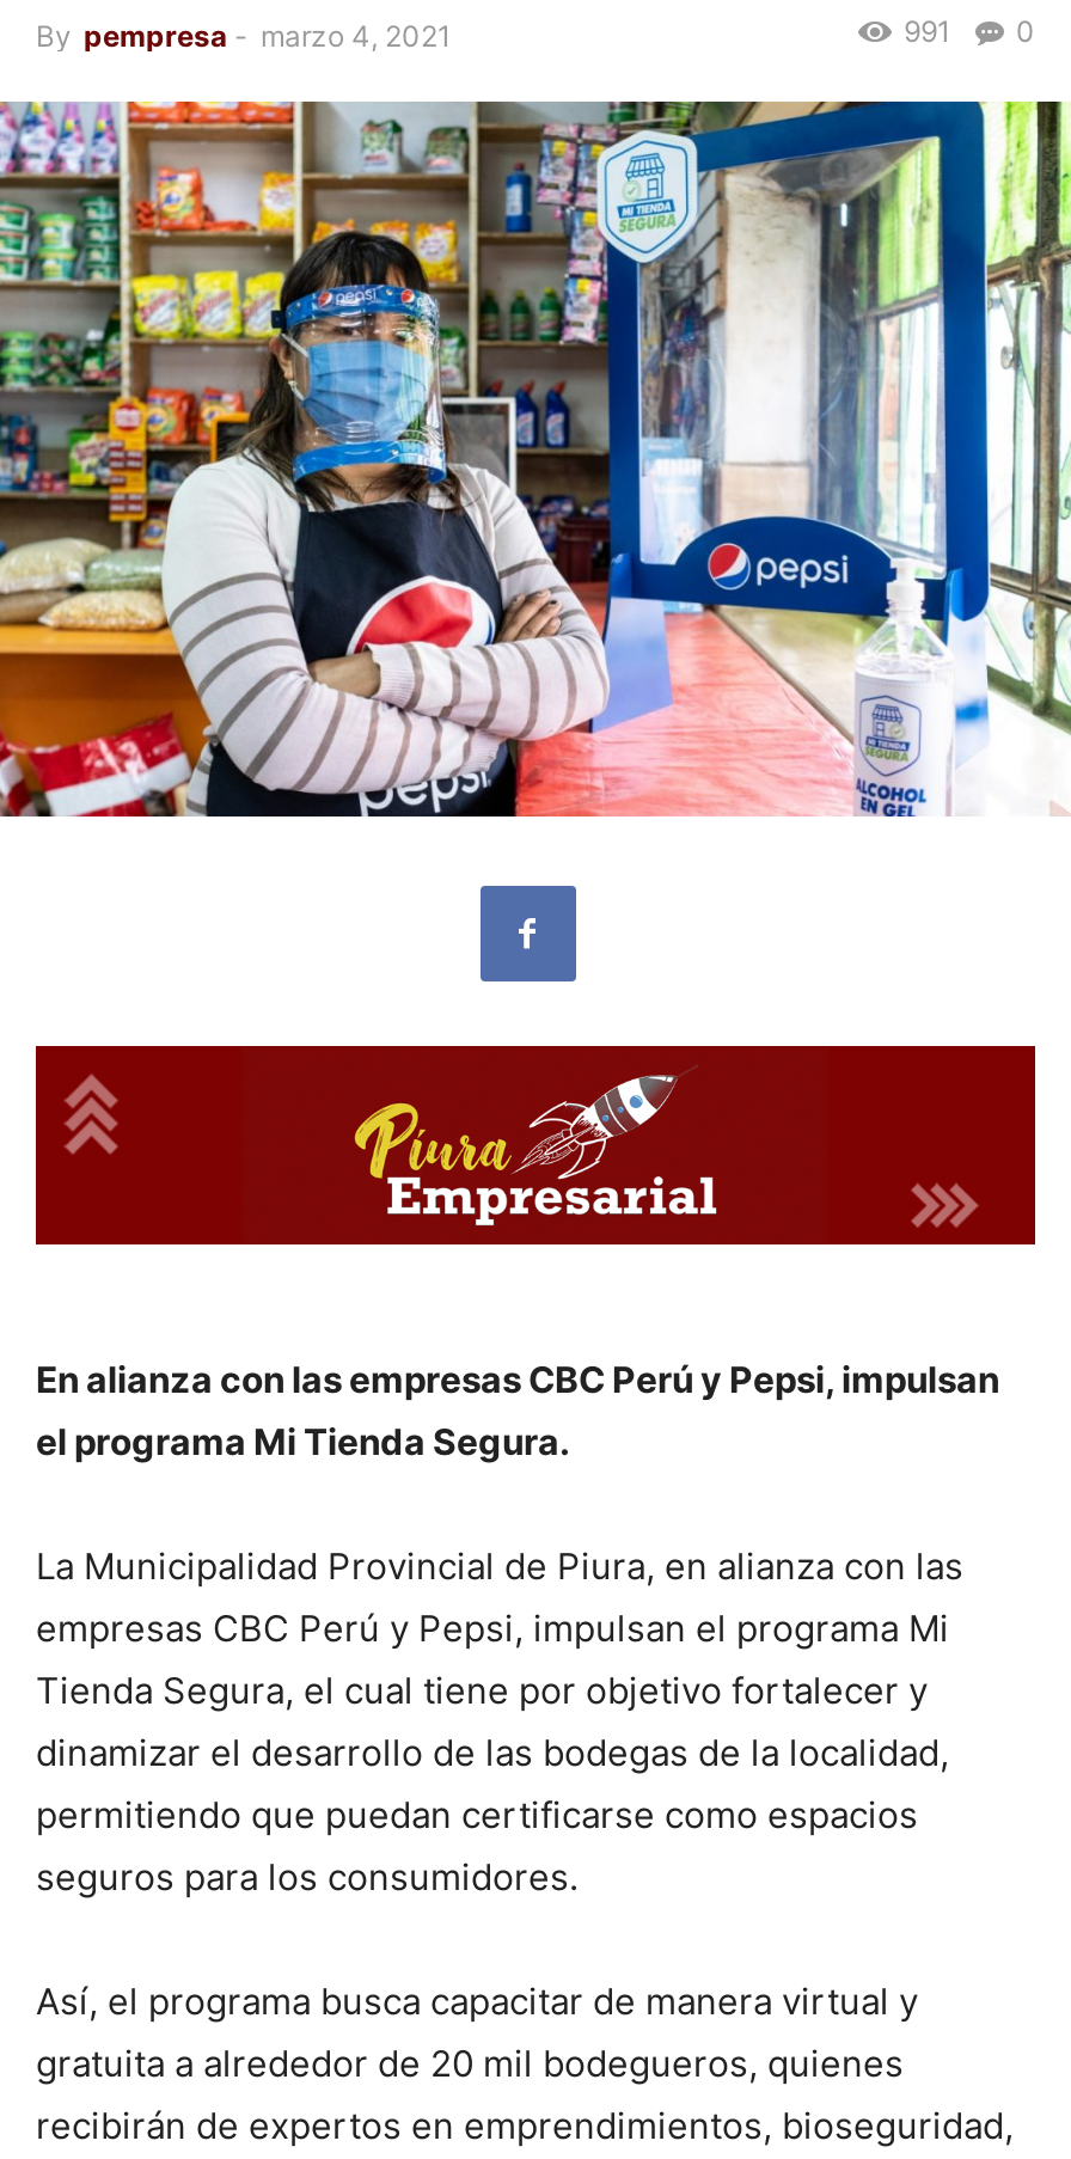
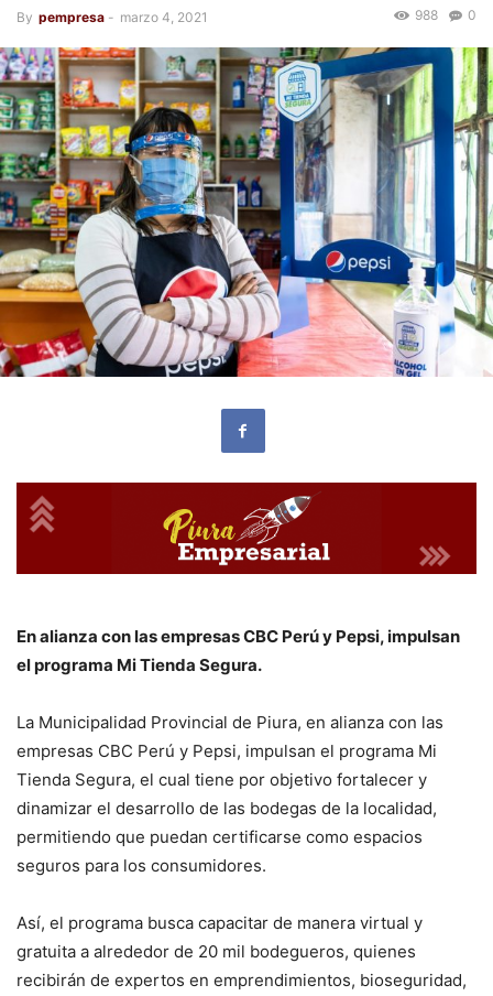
[904,13,1035,49] 991 0 -> [415,7,476,23] 988 0

